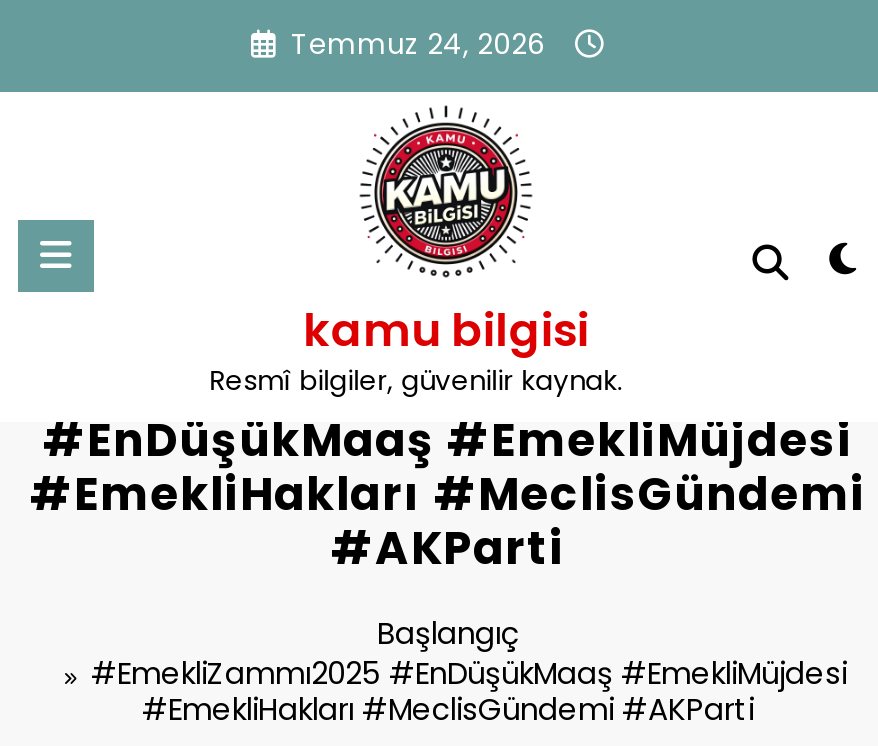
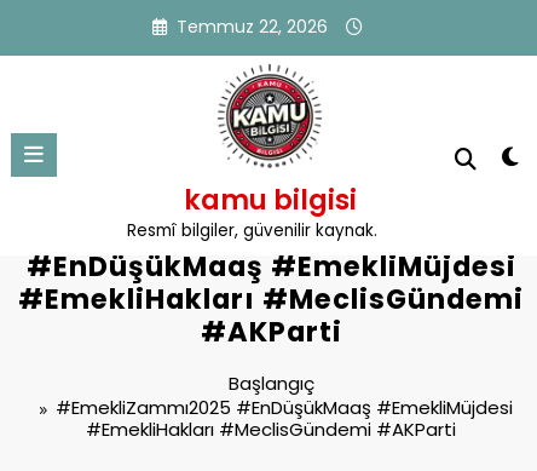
[291,24,545,64] Temmuz 24, 2026 -> [177,15,328,39] Temmuz 22, 2026

